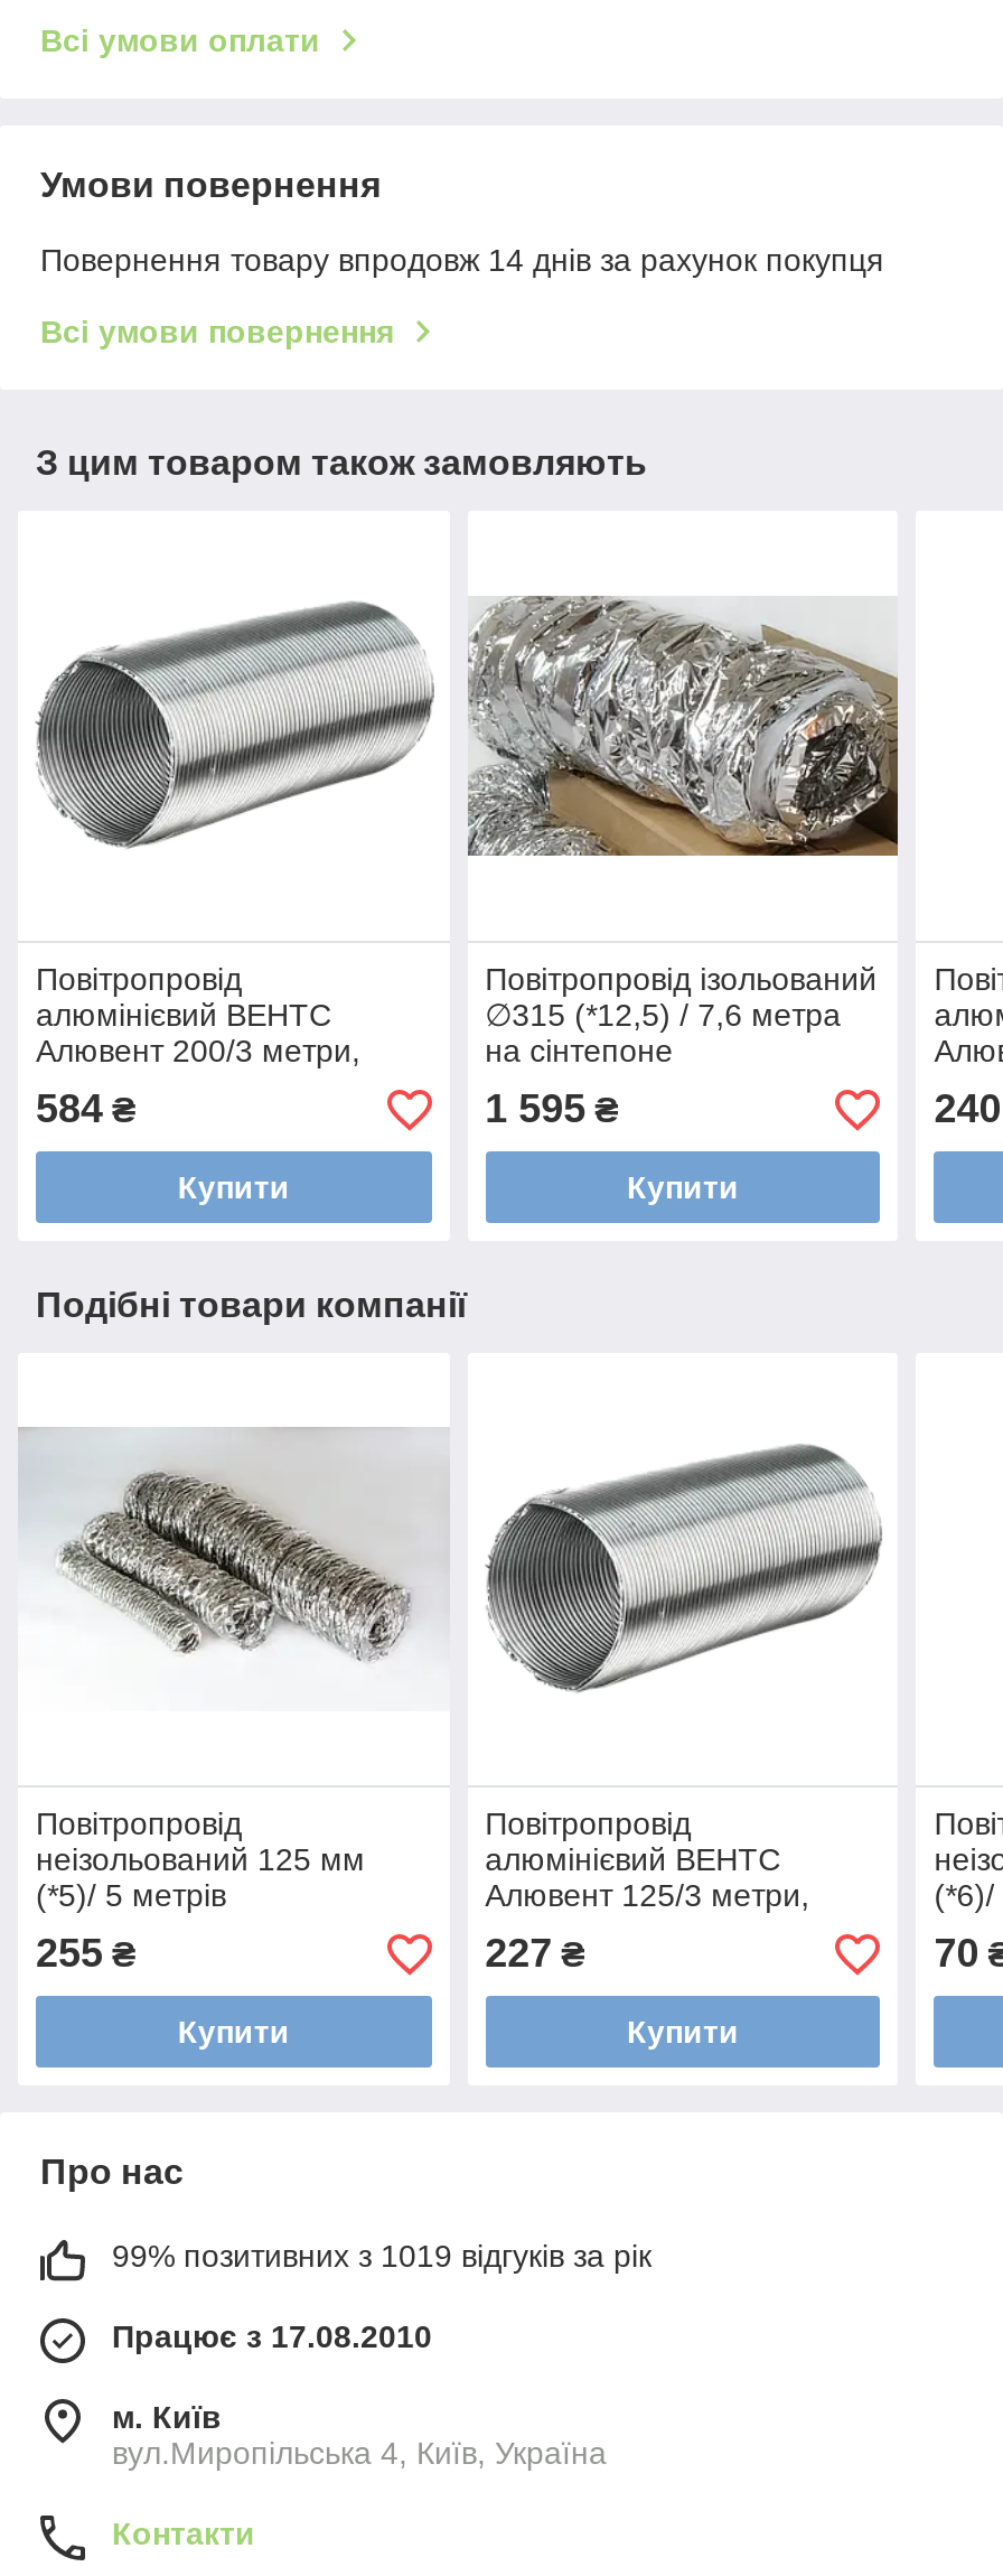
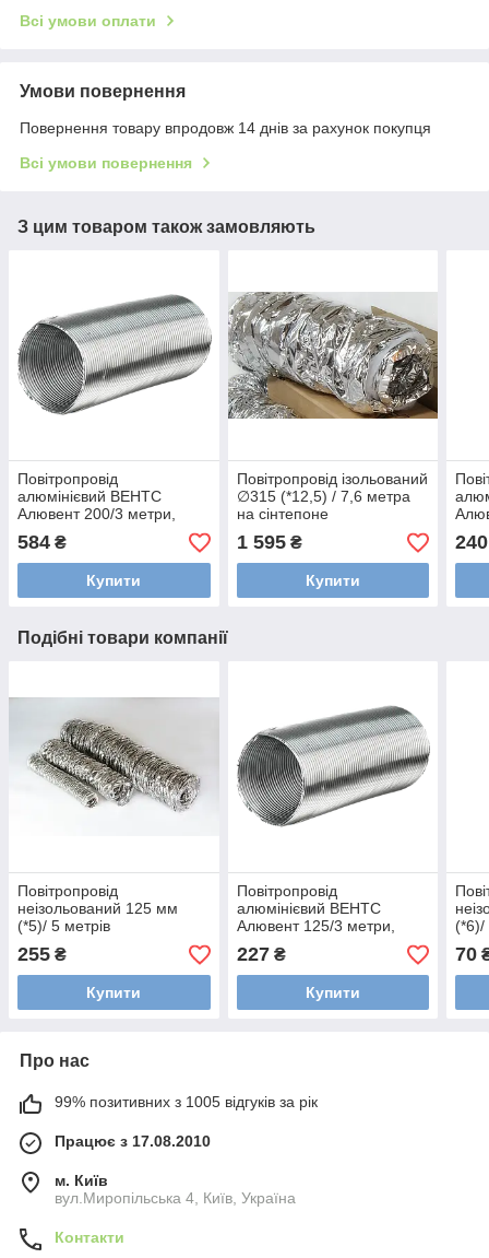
[112,2238,652,2274] 99% позитивних з 1019 відгуків за рік -> [55,1093,318,1111] 99% позитивних з 1005 відгуків за рік

